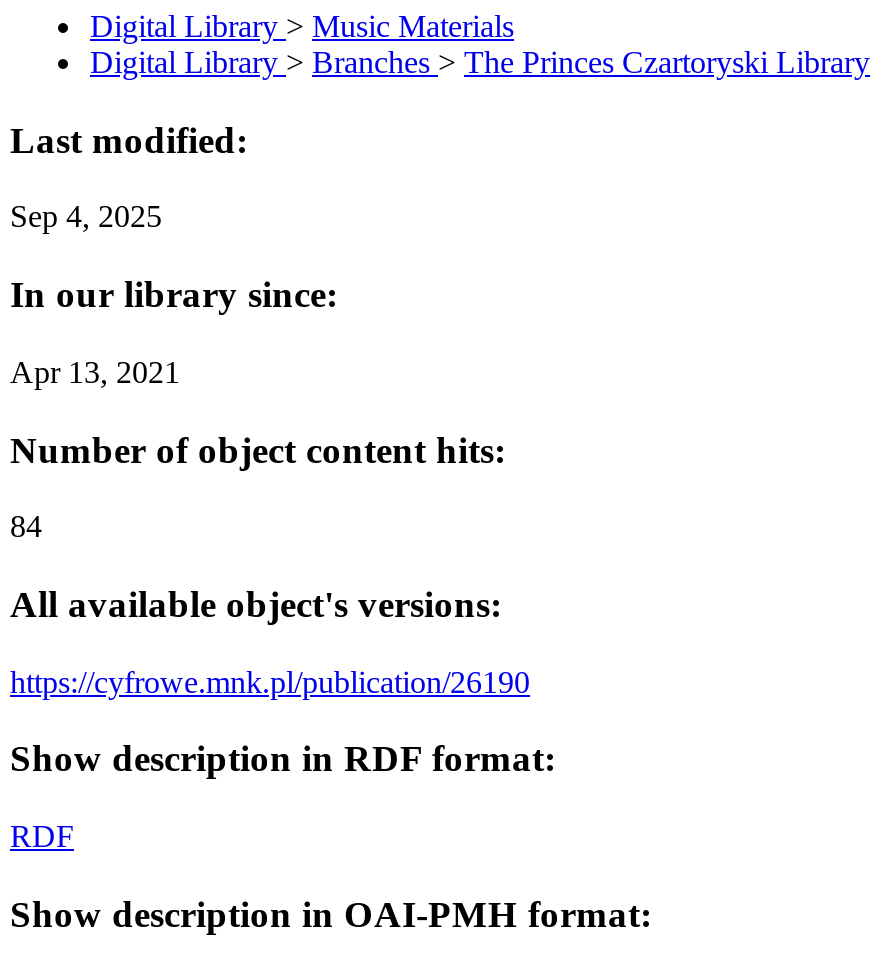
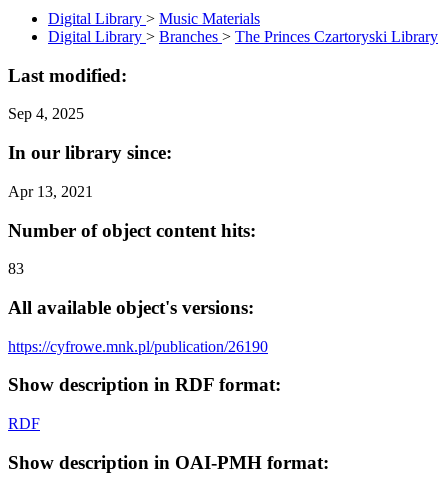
[10,510,42,544] 84 -> [8,260,24,277] 83

